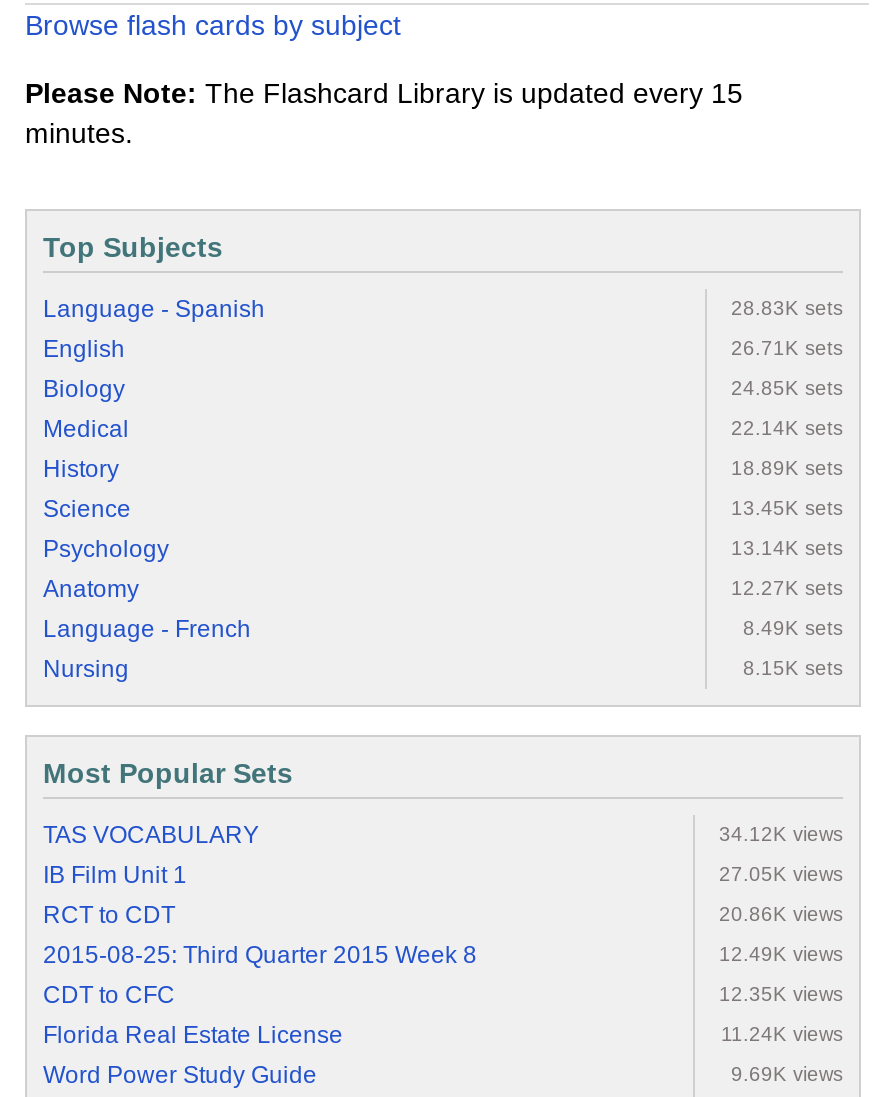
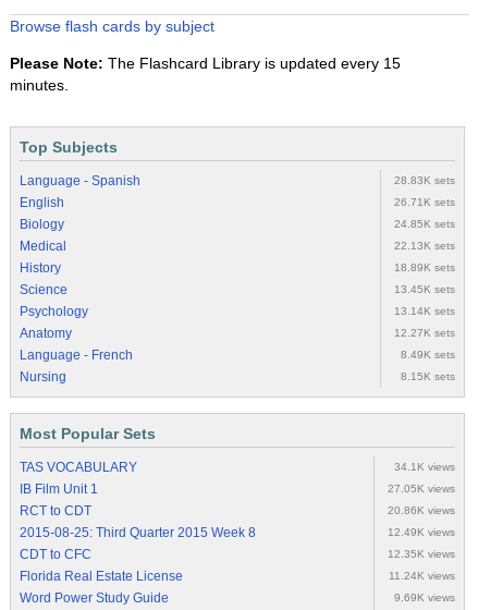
[731,418,843,440] 22.14K sets -> [394,240,455,252] 22.13K sets
[719,824,843,846] 34.12K views -> [394,461,455,473] 34.1K views

